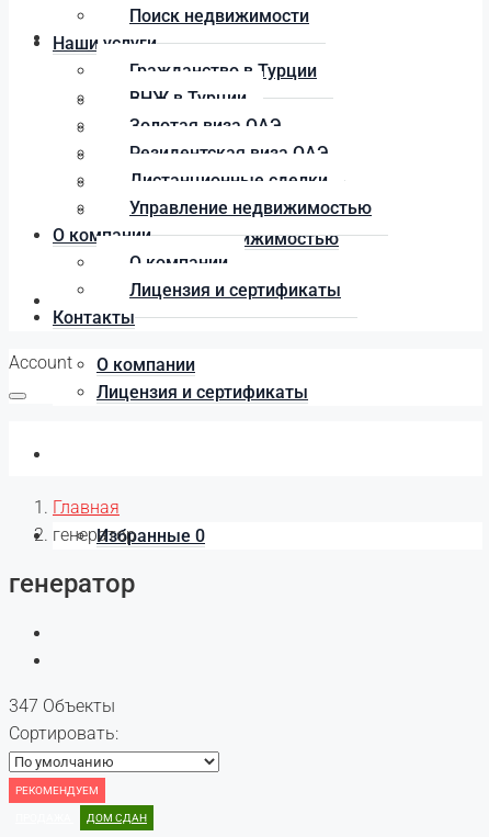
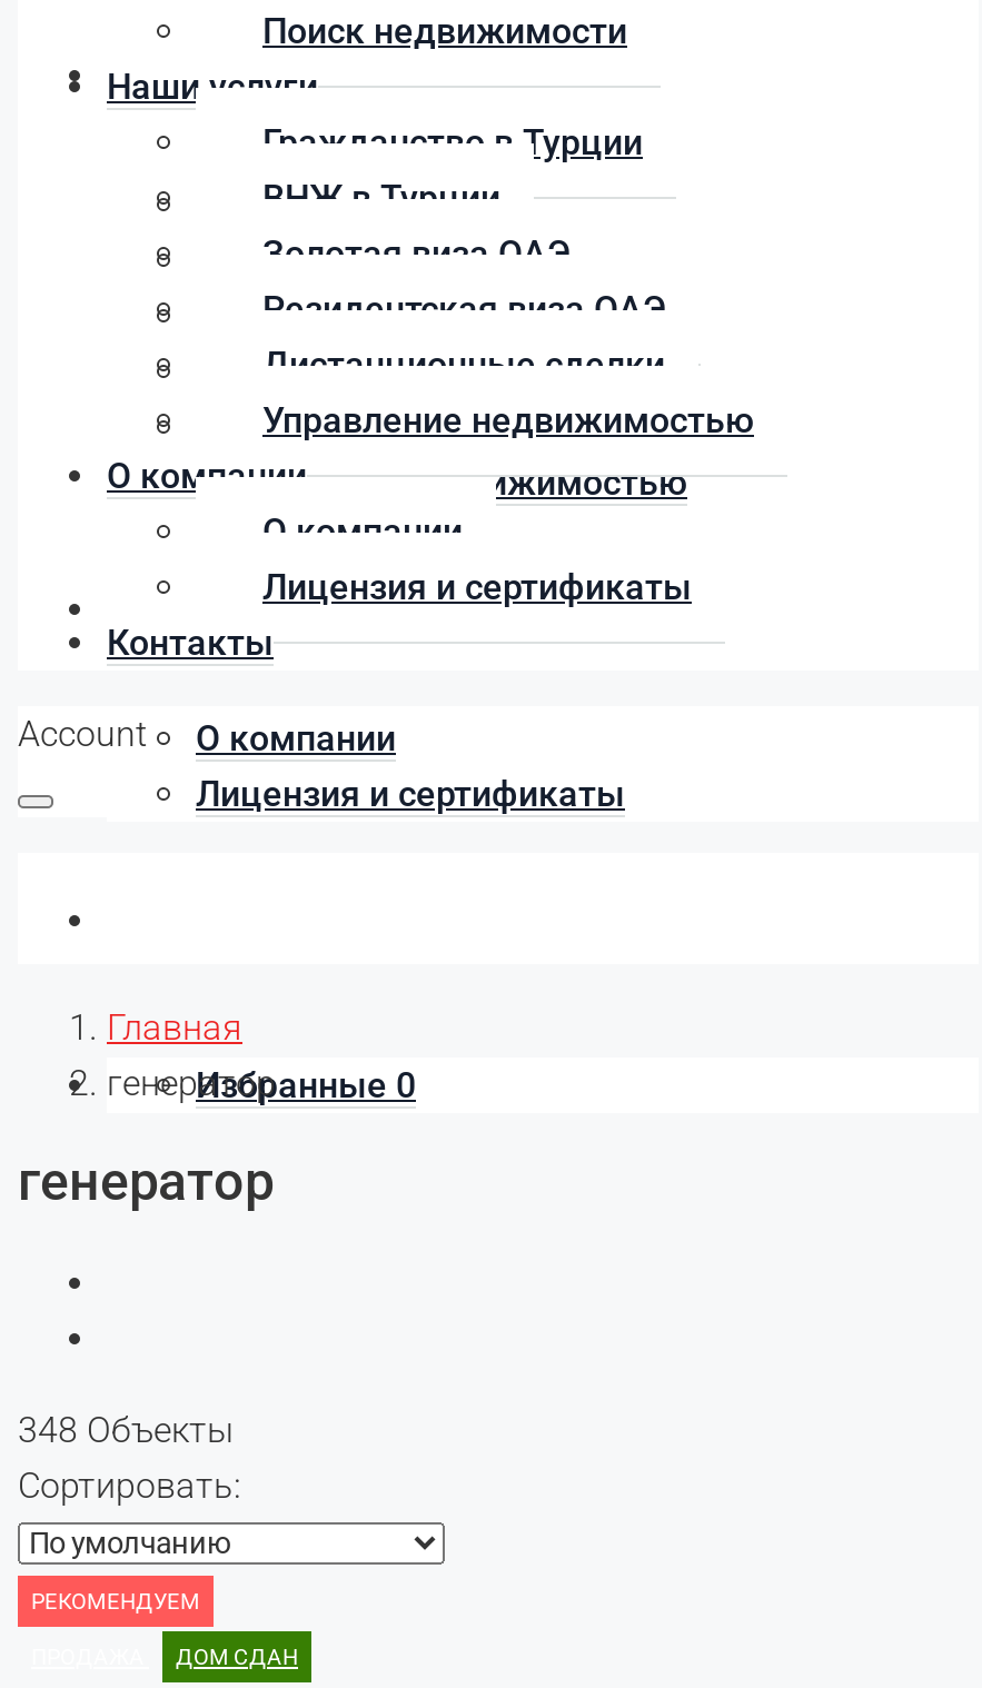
[9,695,115,716] 347 Объекты -> [18,1408,234,1451] 348 Объекты

